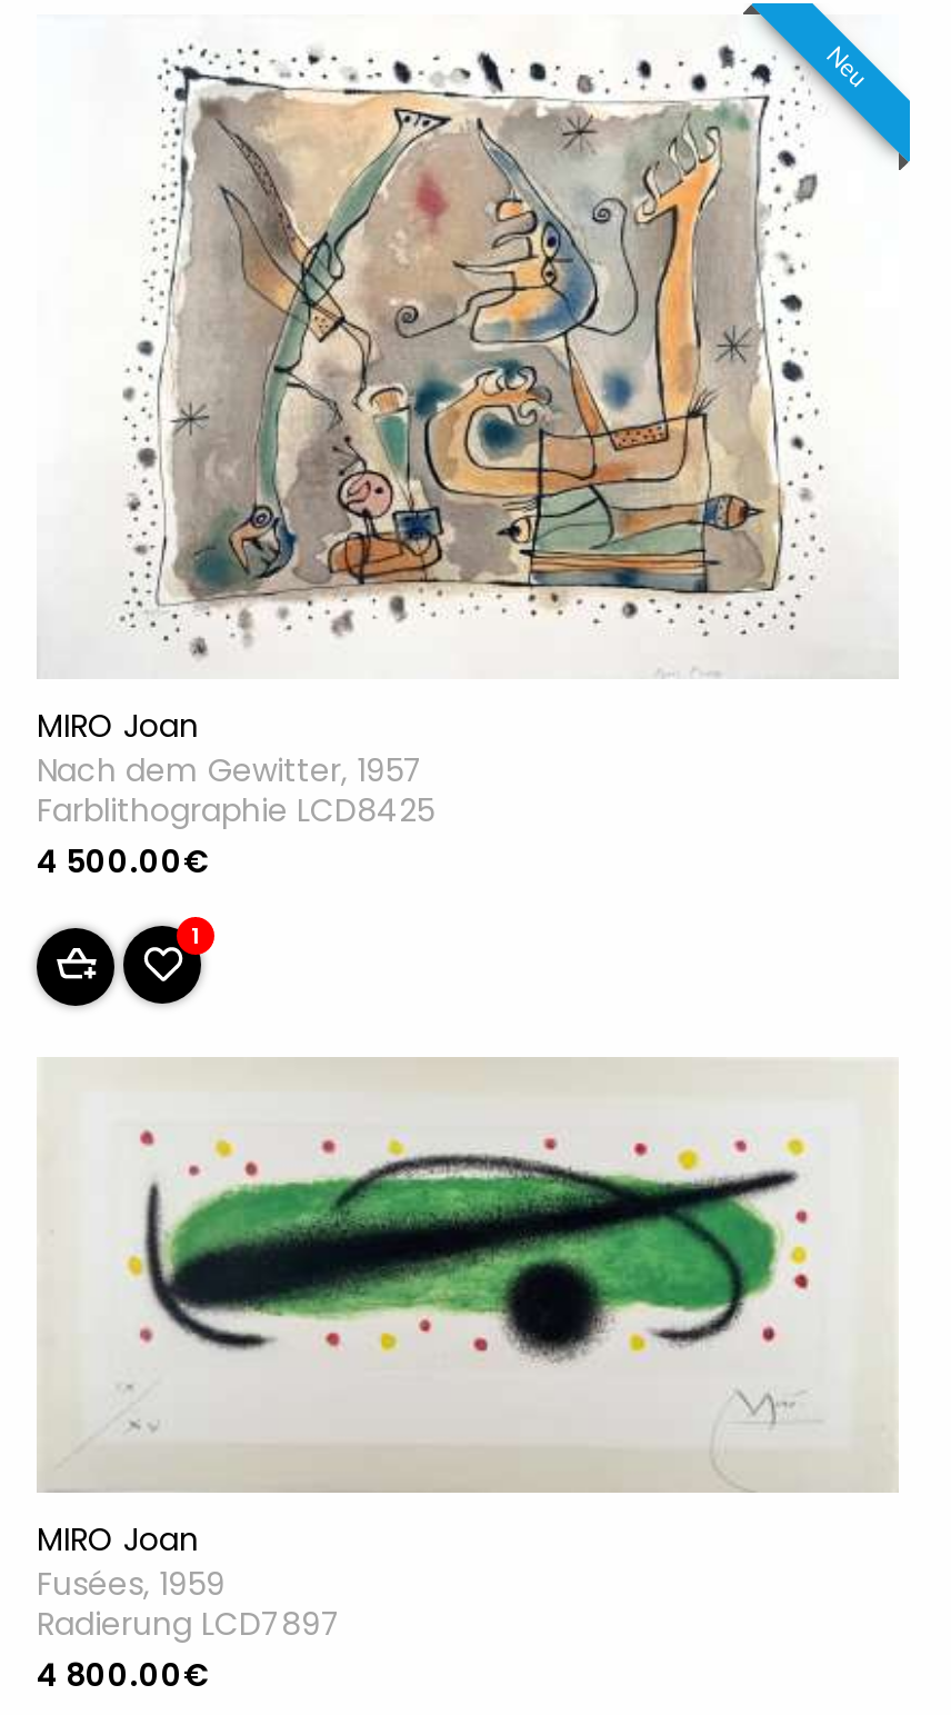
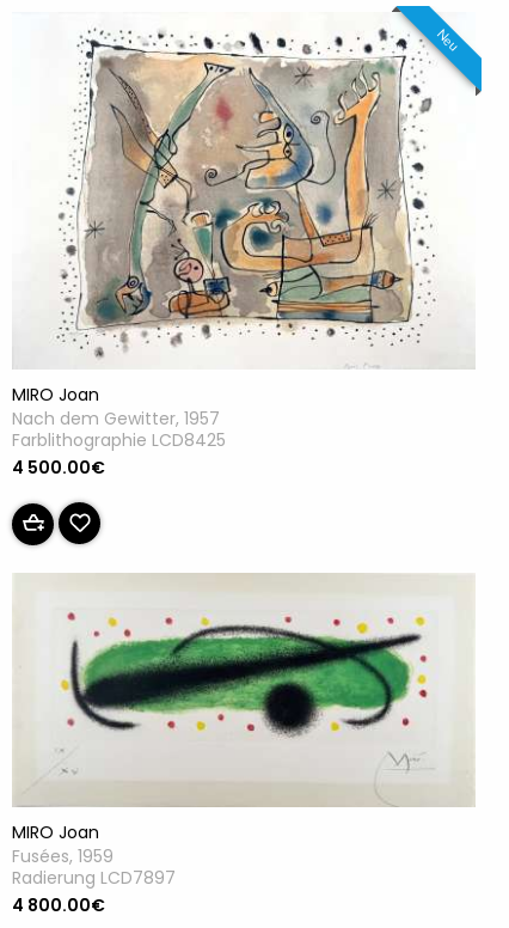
[191,919,200,953] 1 -> none

